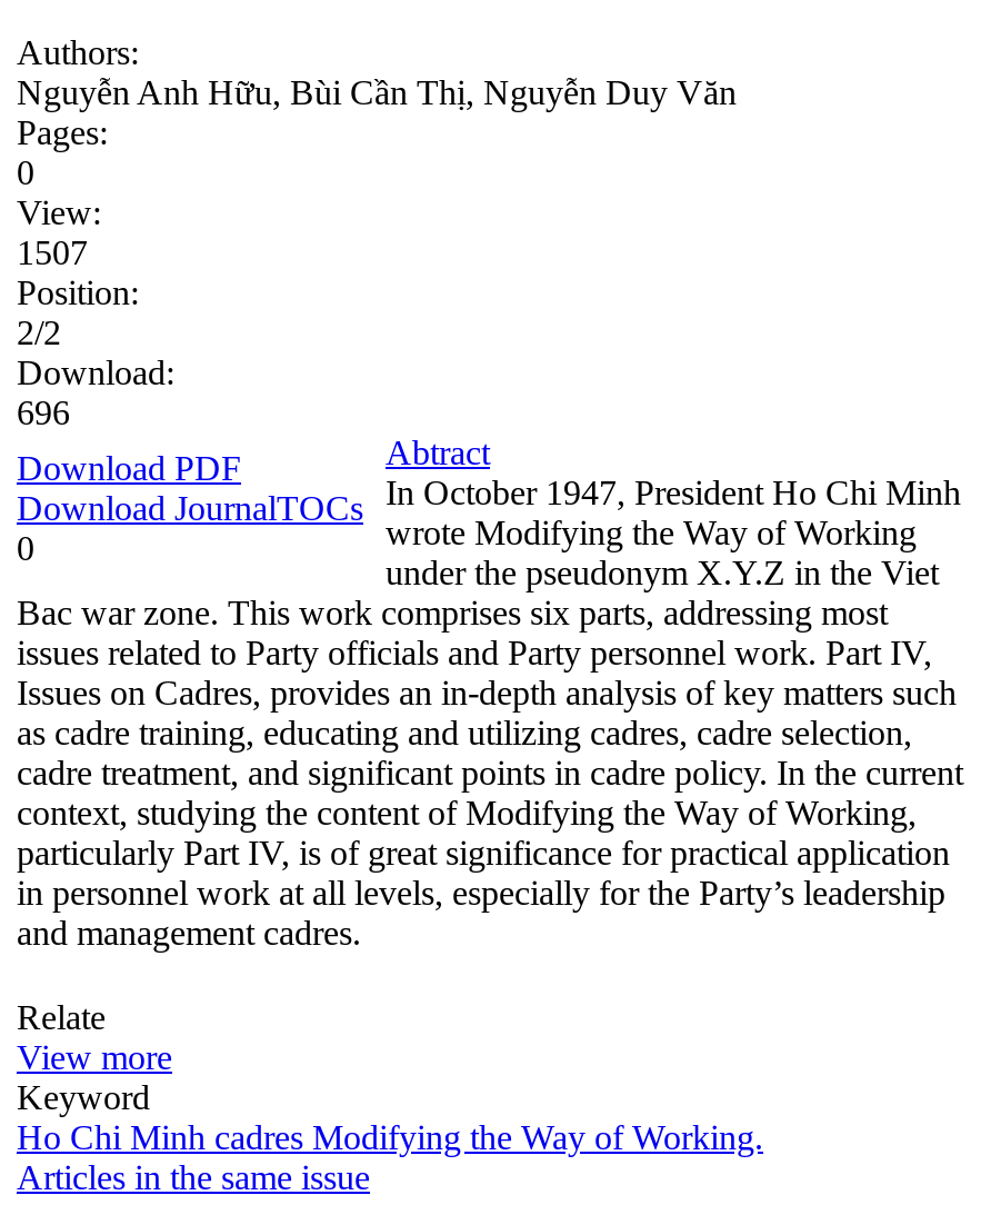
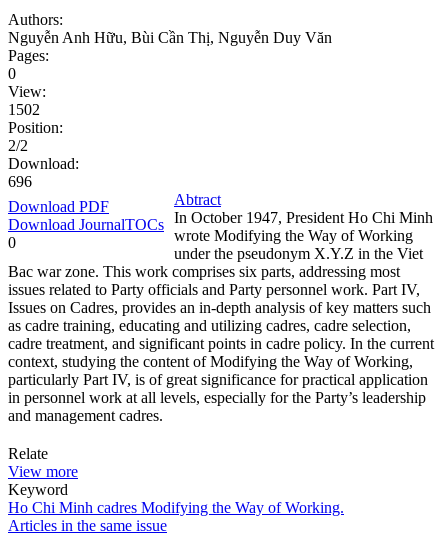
[17,232,88,270] 1507 -> [8,100,40,117] 1502

